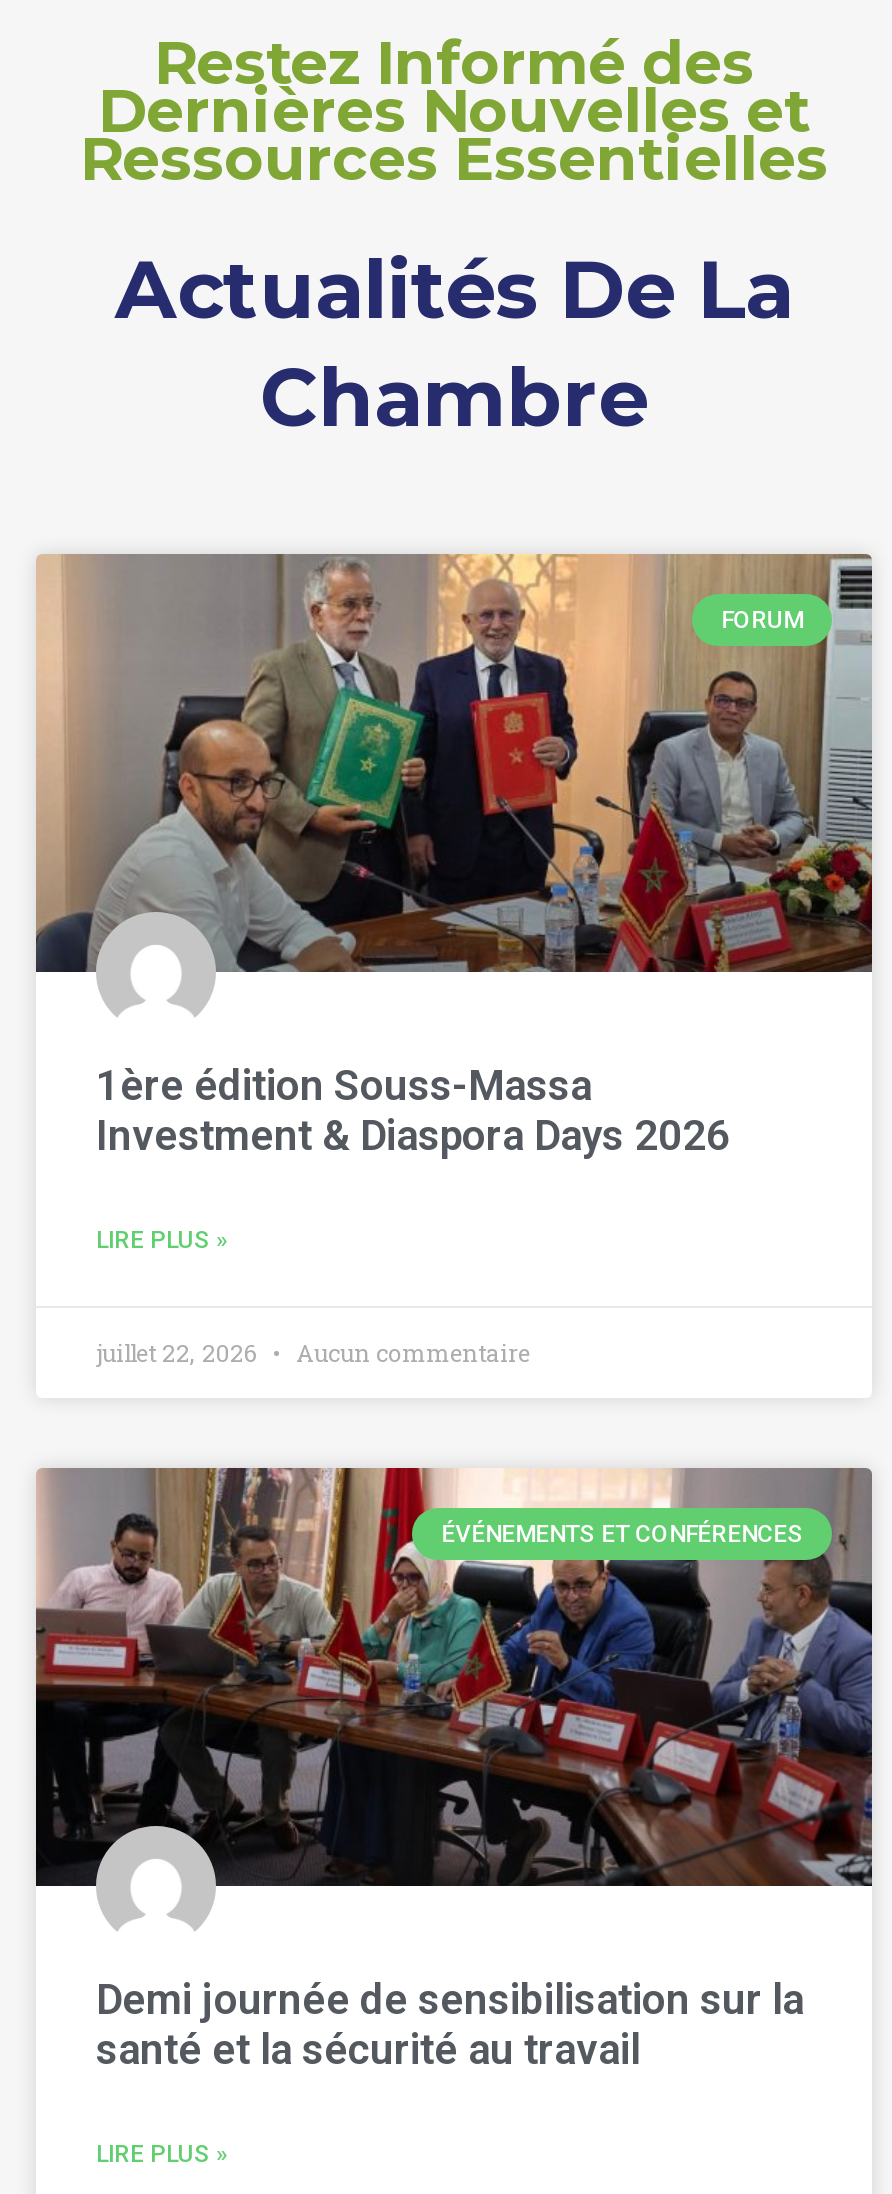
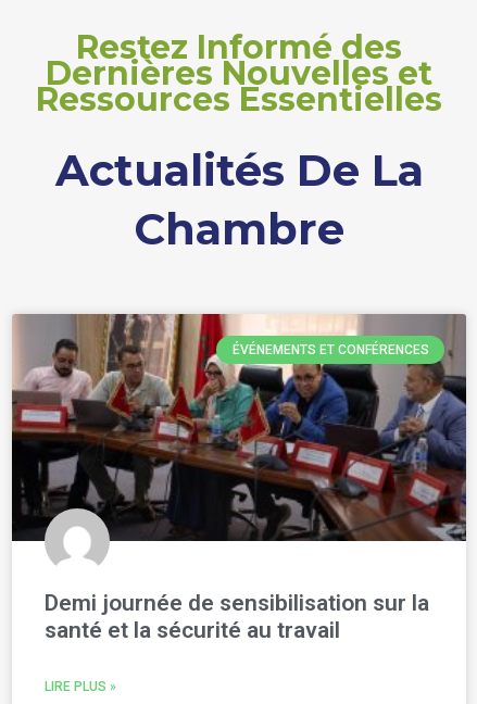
[36,552,872,974] [image] | FORUM -> none
[96,1061,730,1253] 1ère édition Souss-Massa | Investment & Diaspora Days 2026 | LIRE PLUS » -> none
[96,1335,530,1367] juillet 22, 2026 | Aucun commentaire -> none

